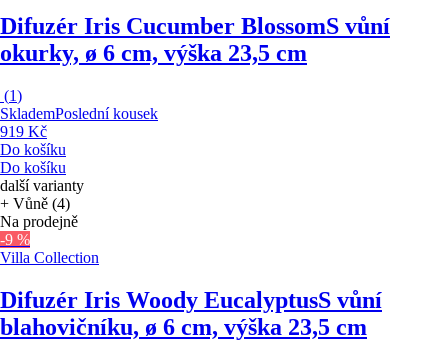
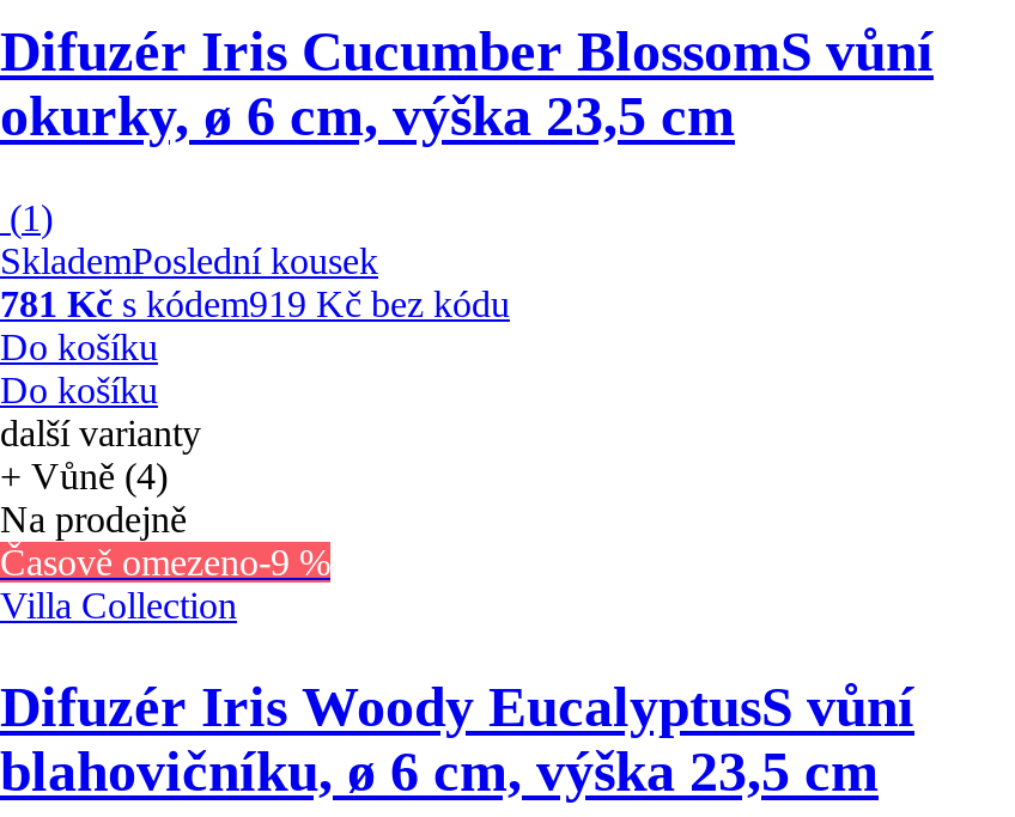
[0,123,47,140] 919 Kč -> [0,283,510,323] 781 Kč s kódem919 Kč bez kódu
[0,231,30,248] -9 % -> [0,541,330,582] Časově omezeno-9 %

